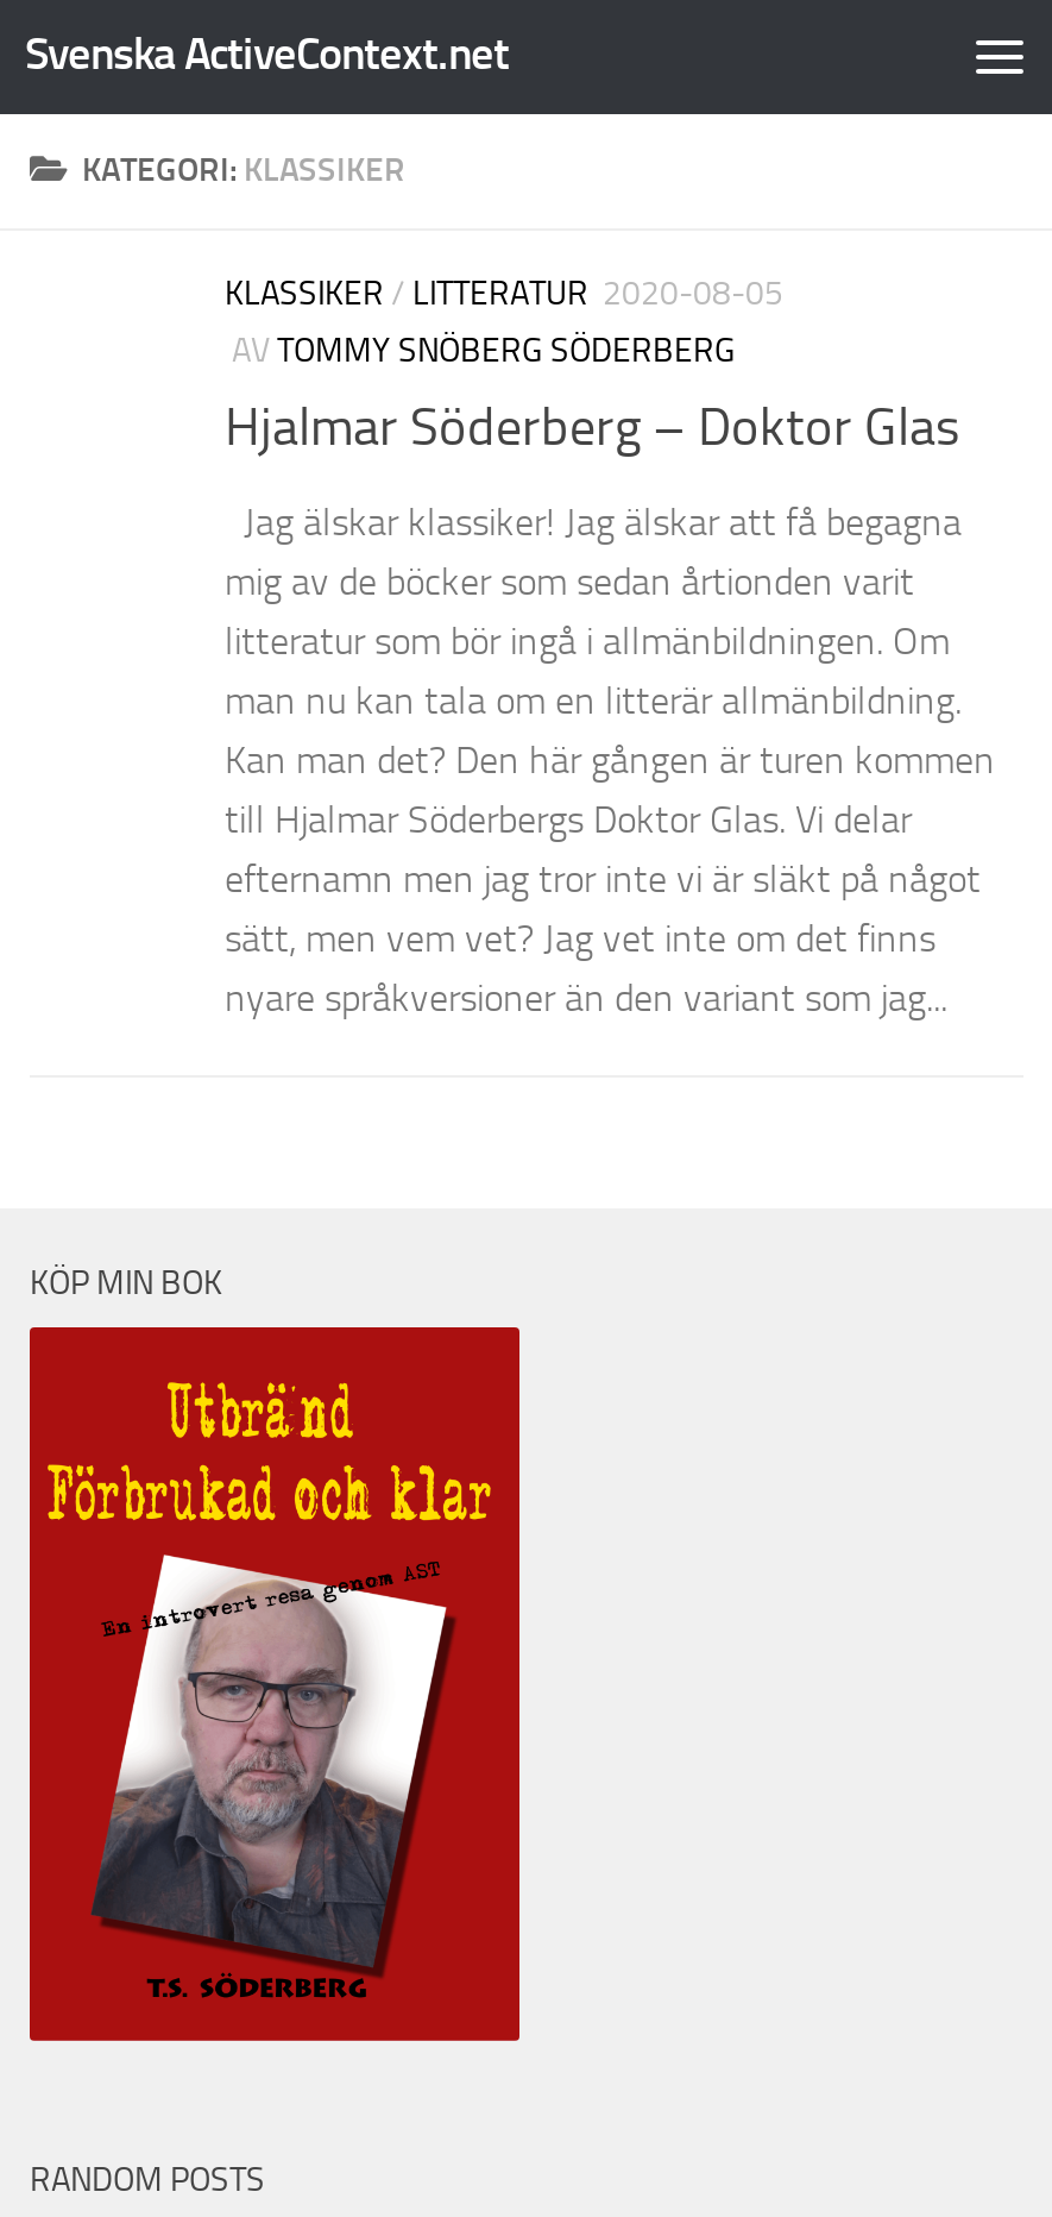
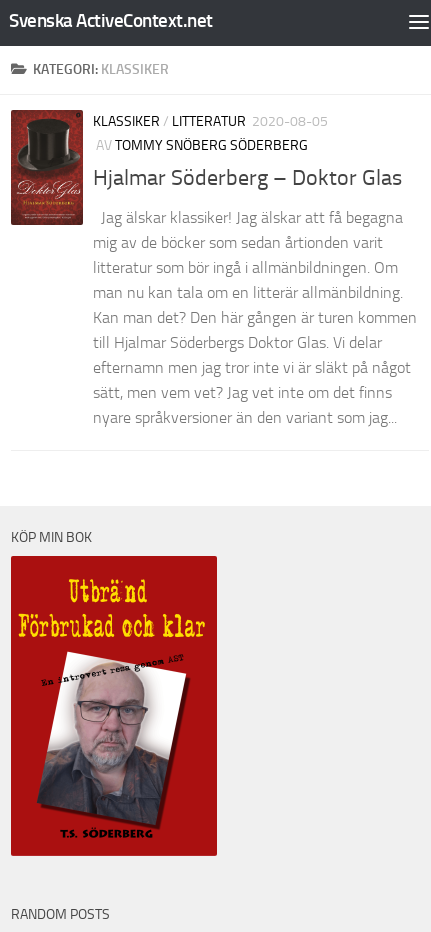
none -> [10,109,84,226] [image]

